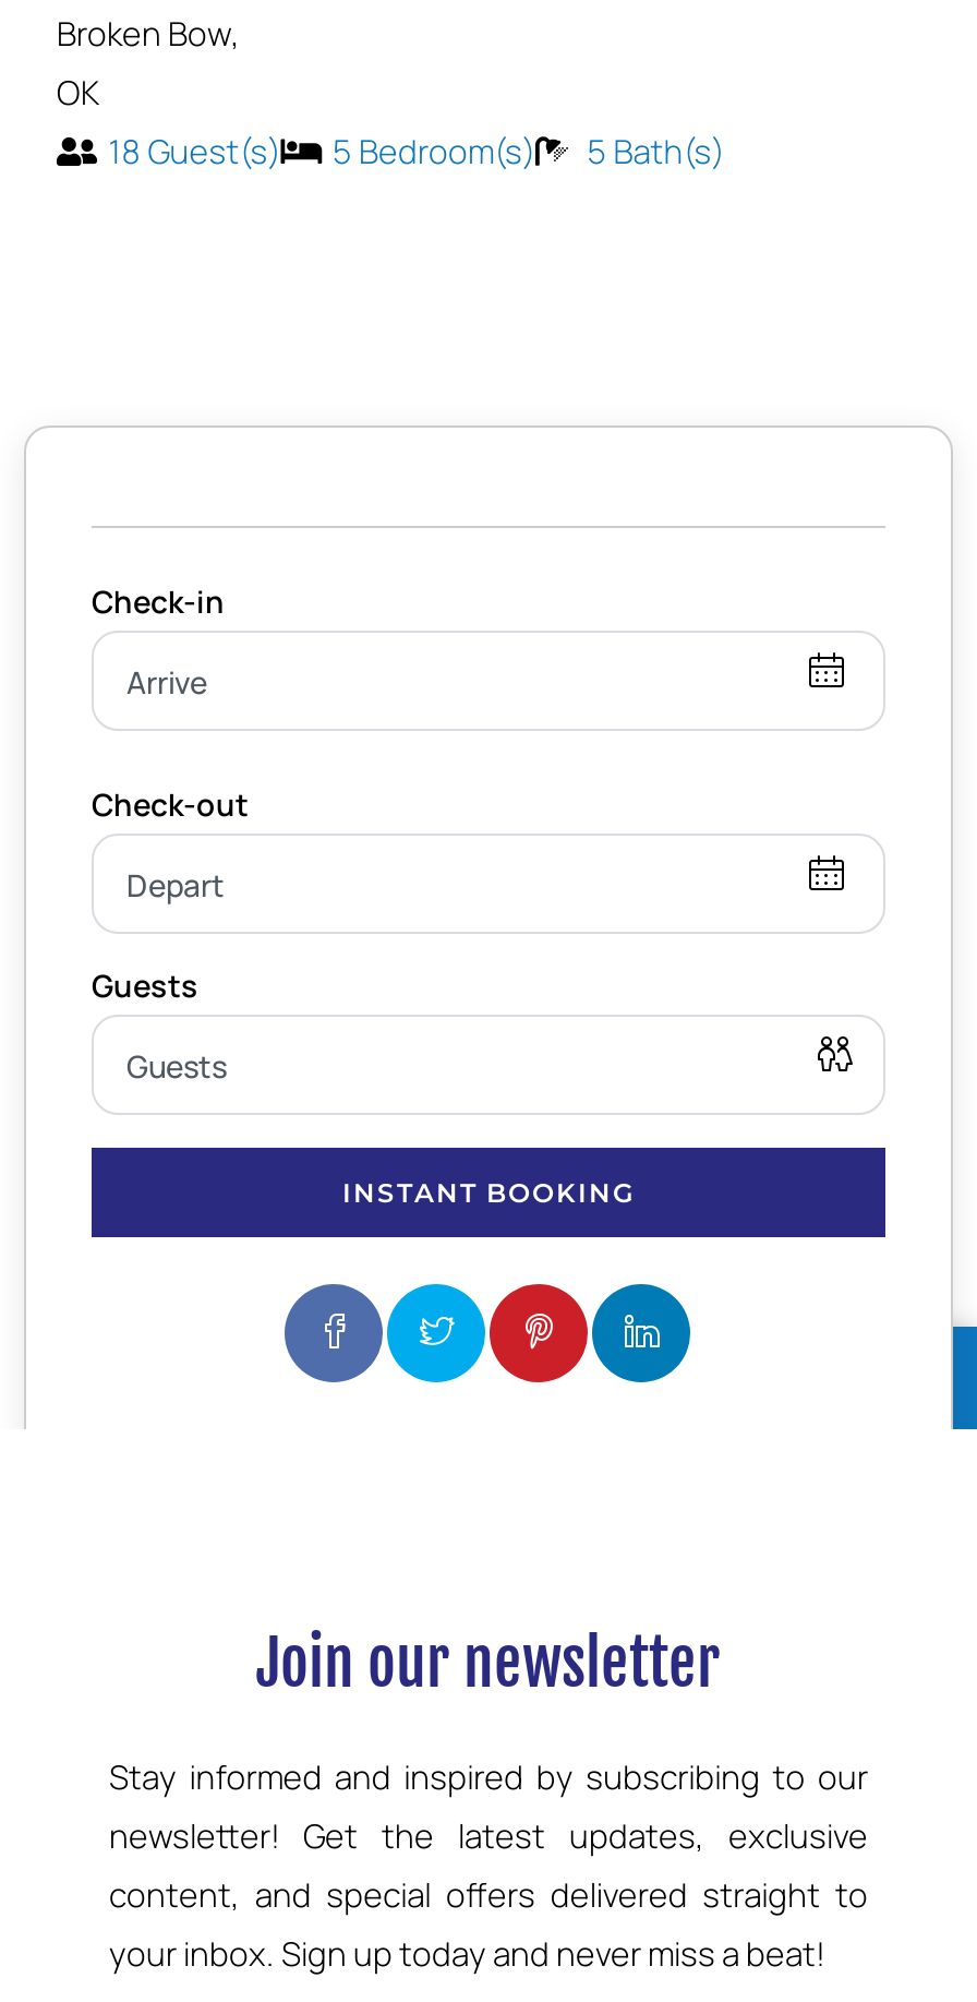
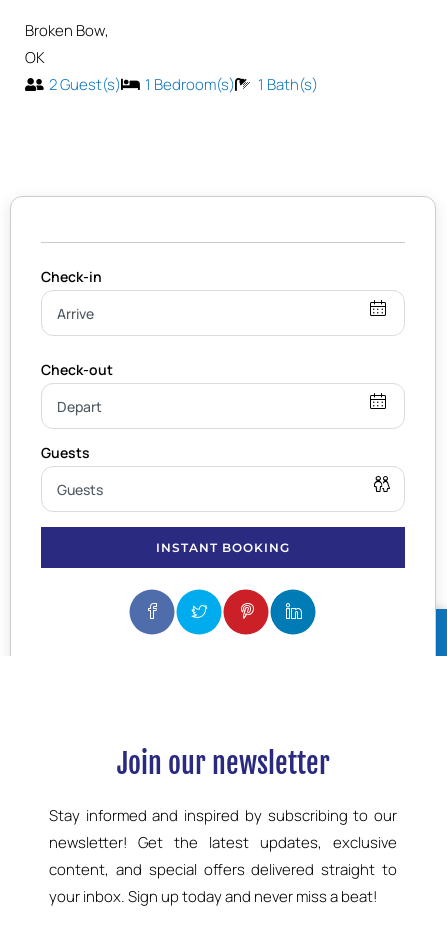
[109,128,724,174] 18 Guest(s) | 5 Bedroom(s) | 5 Bath(s) -> [49,73,318,94] 2 Guest(s) | 1 Bedroom(s) | 1 Bath(s)

